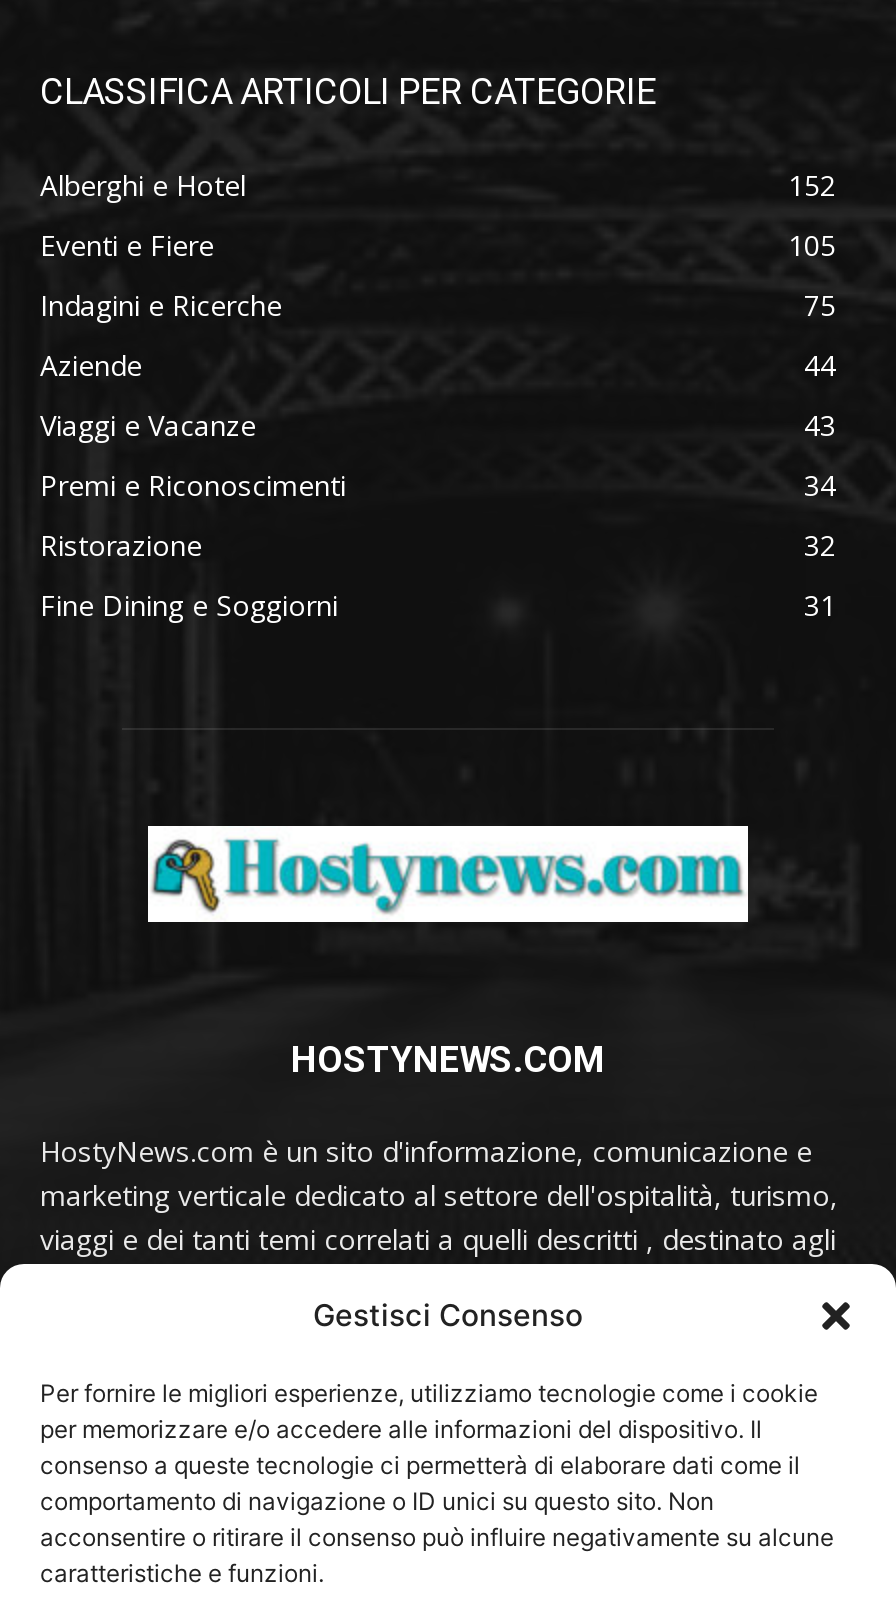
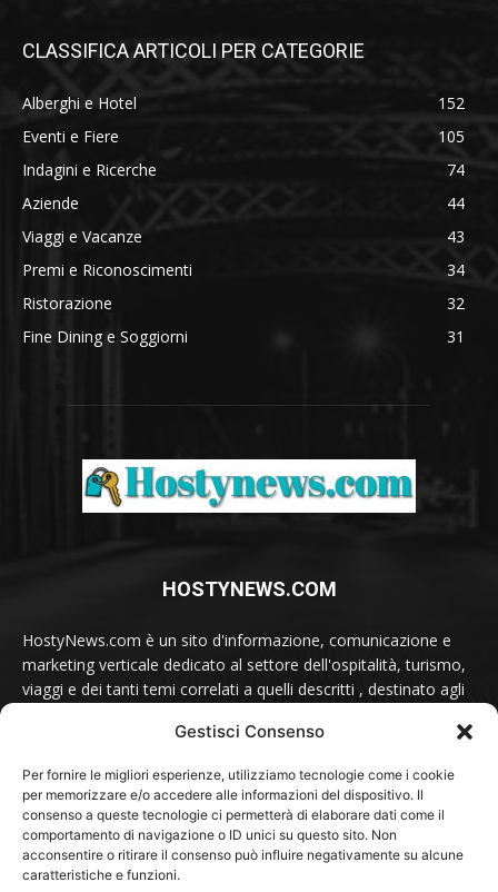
[804,285,836,323] 75 -> [447,159,465,180] 74

